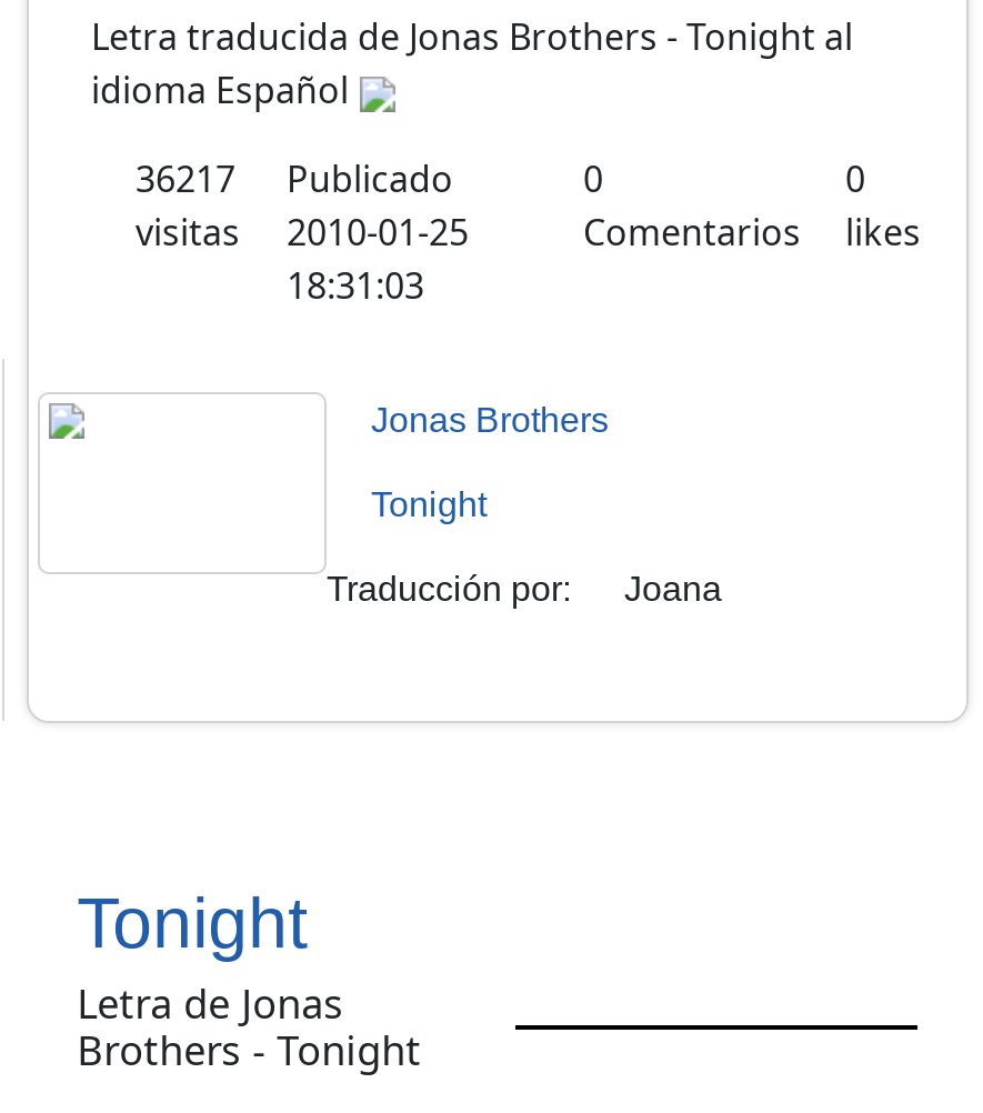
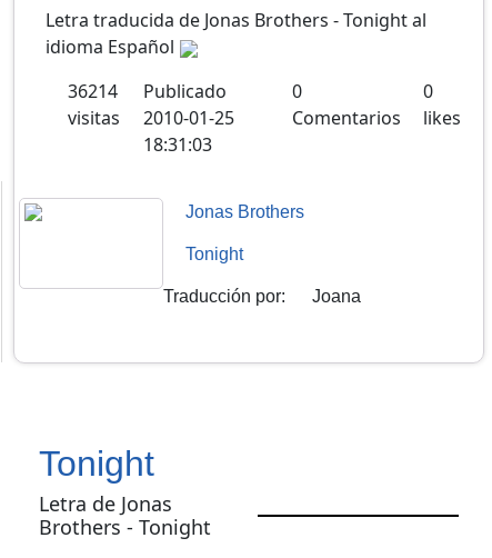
[136,155,453,204] 36217 Publicado -> [68,79,227,104] 36214 Publicado

